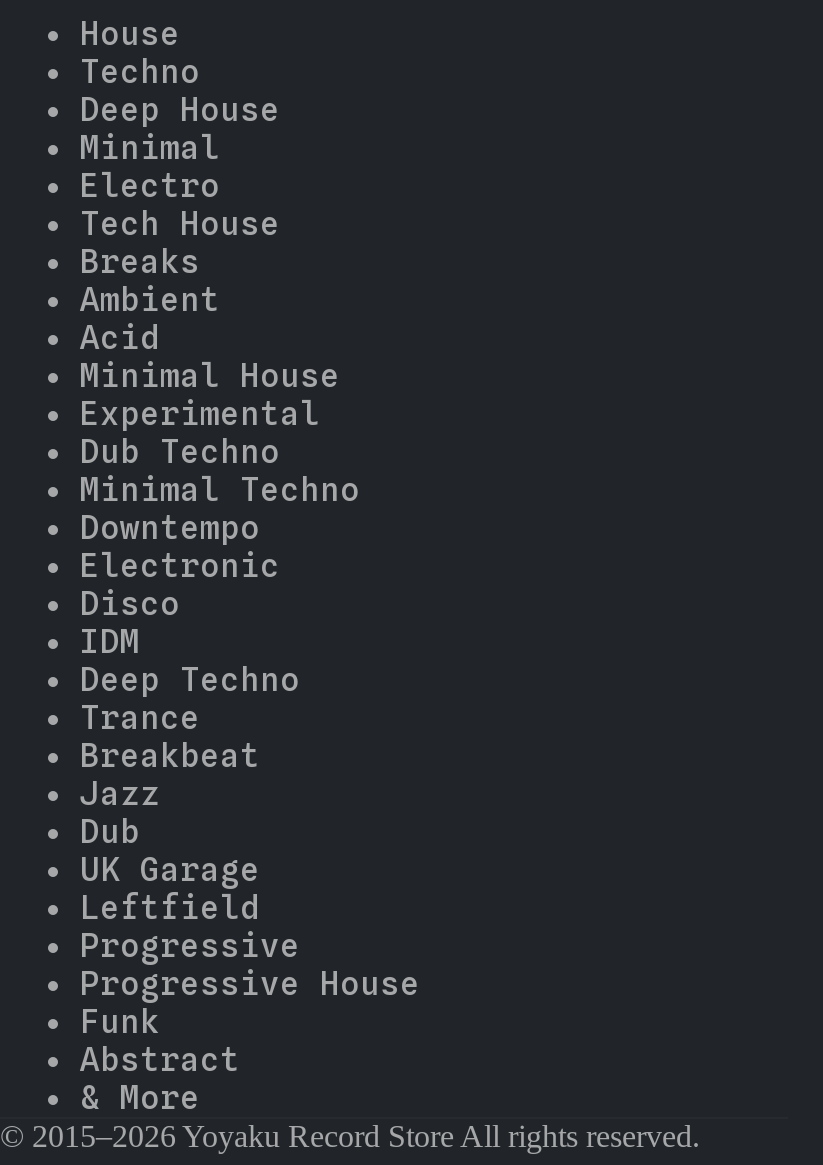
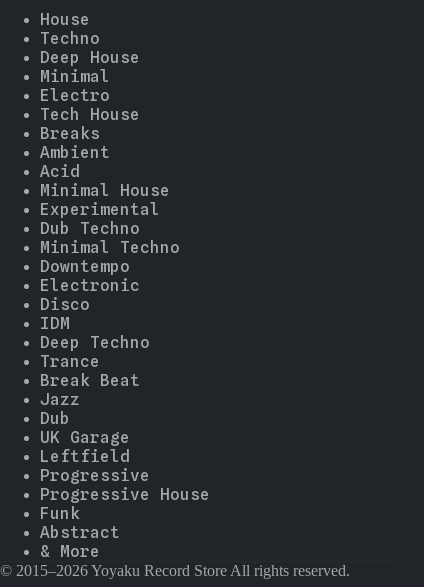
[80,737,260,775] Breakbeat -> [40,371,140,390] Break Beat

